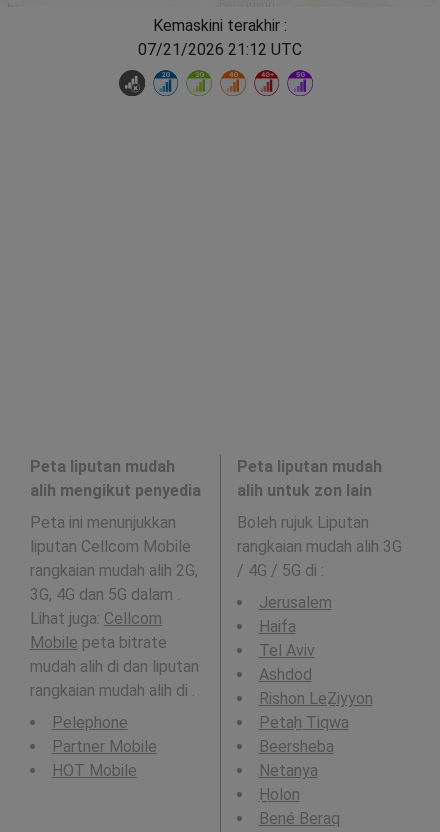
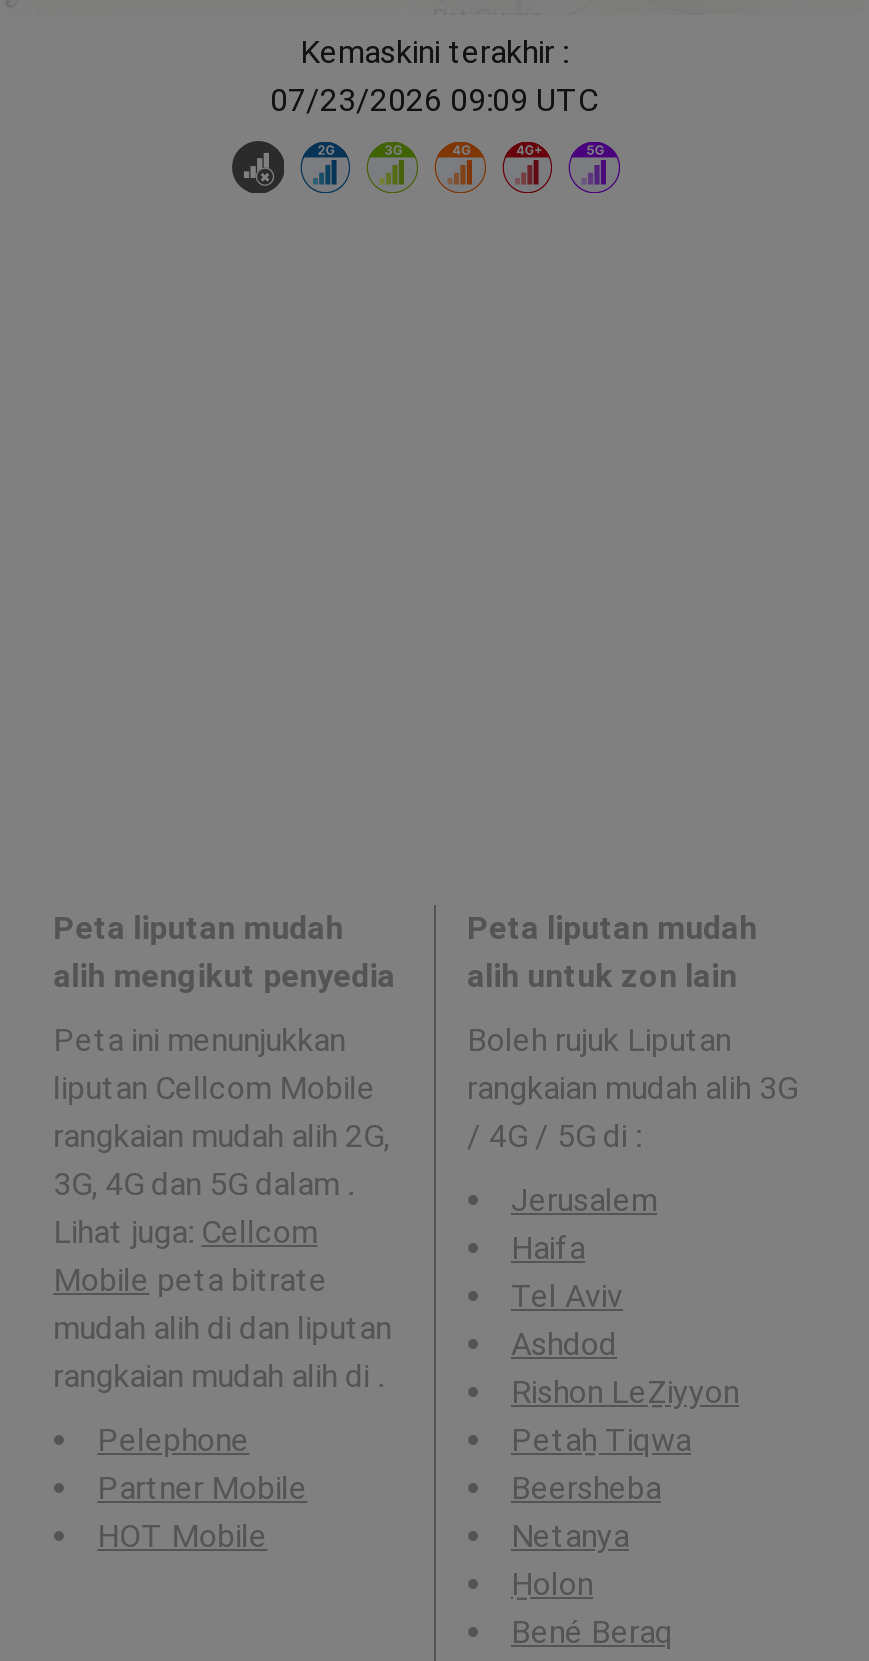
[138,40,302,59] 07/21/2026 21:12 UTC -> [270,81,598,119] 07/23/2026 09:09 UTC

